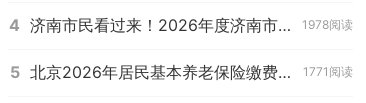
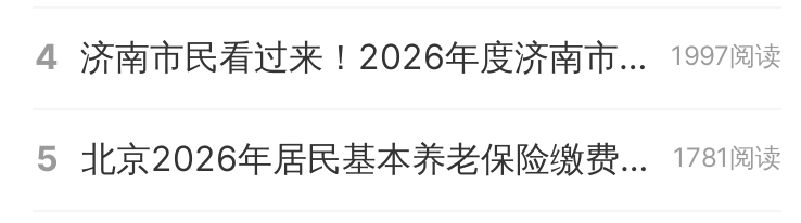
[302,17,353,32] 1978阅读 -> [671,40,781,72] 1997阅读
[303,64,353,79] 1771阅读 -> [673,141,781,174] 1781阅读

